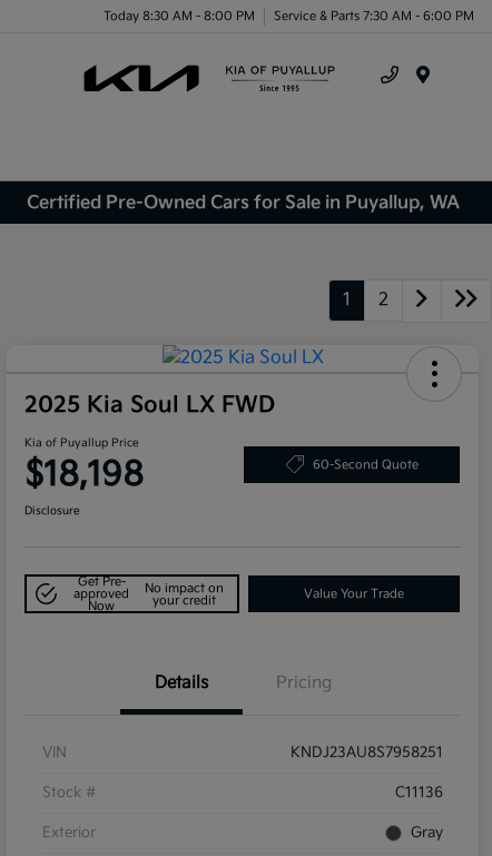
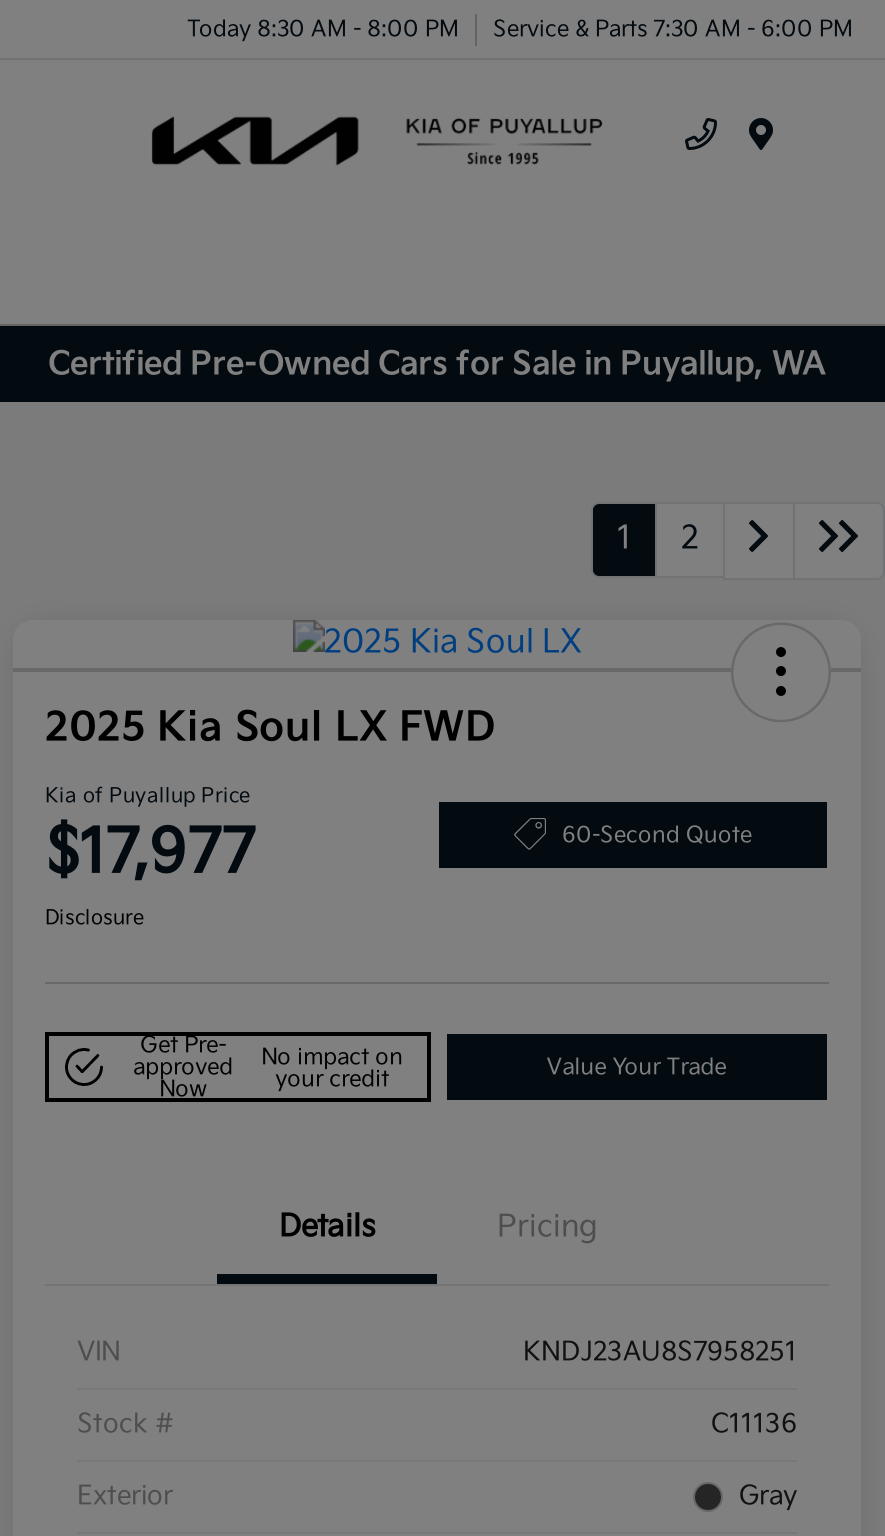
[24,455,144,496] $18,198 -> [45,818,255,890] $17,977

